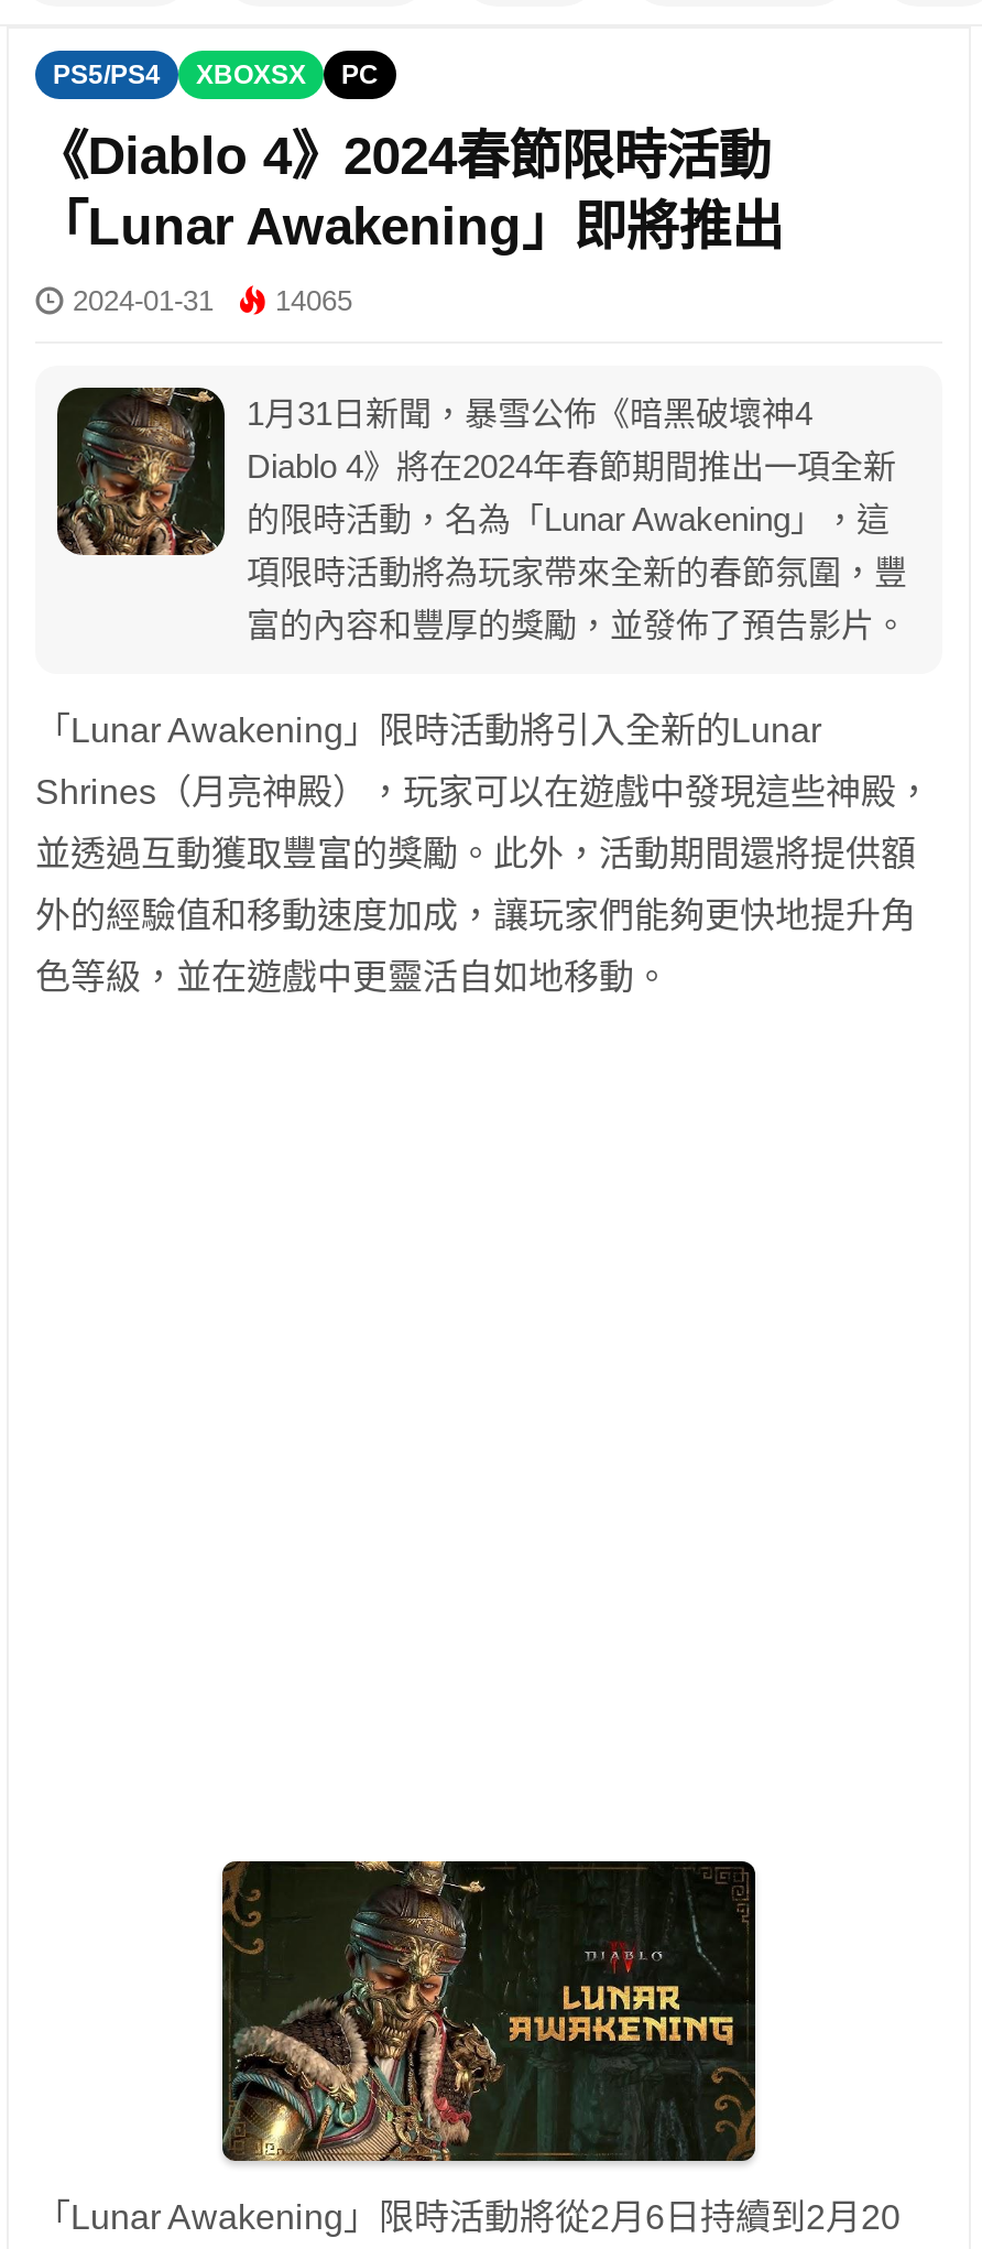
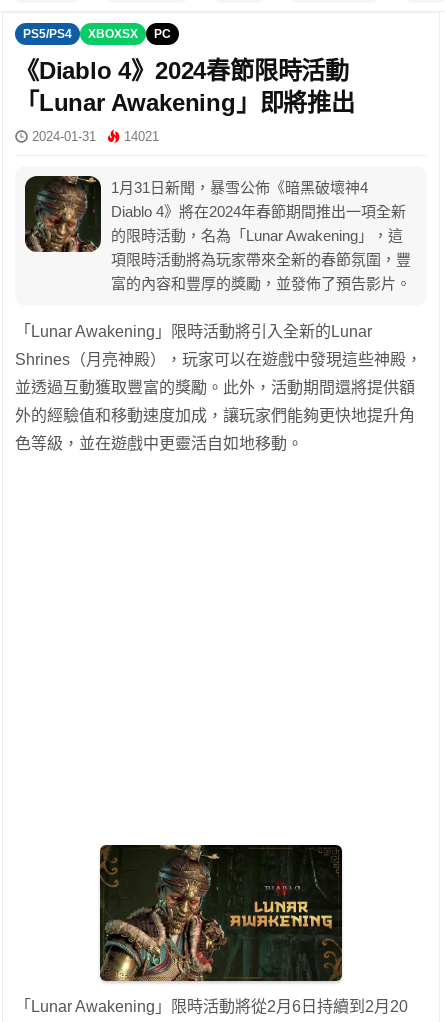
[73,284,352,317] 2024-01-31 14065 -> [32,129,159,144] 2024-01-31 14021

